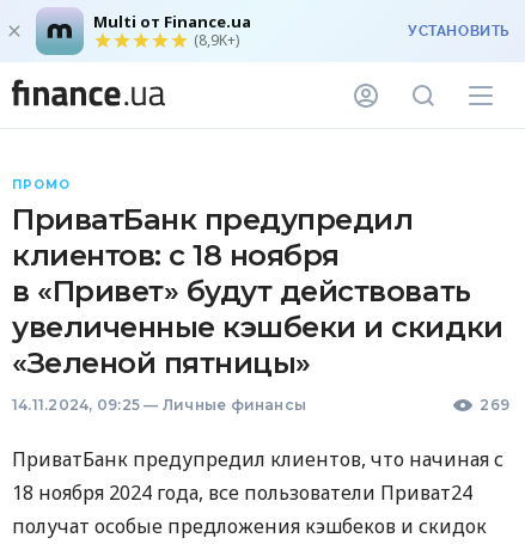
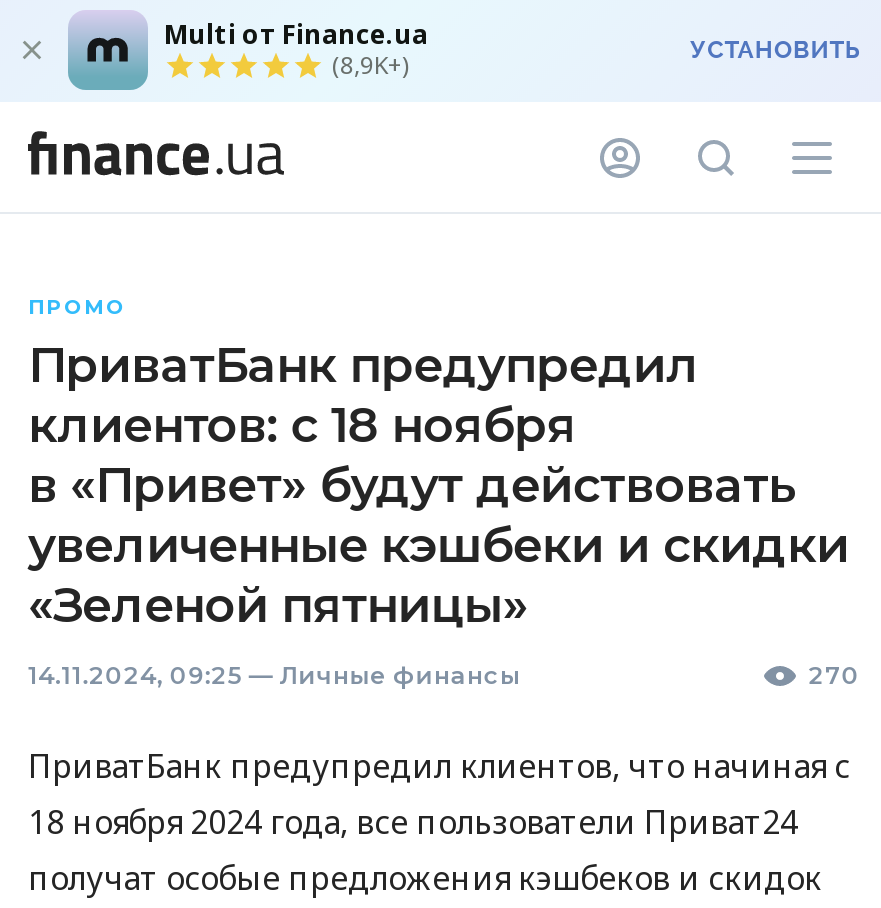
[480,396,509,414] 269 -> [809,660,860,690] 270

